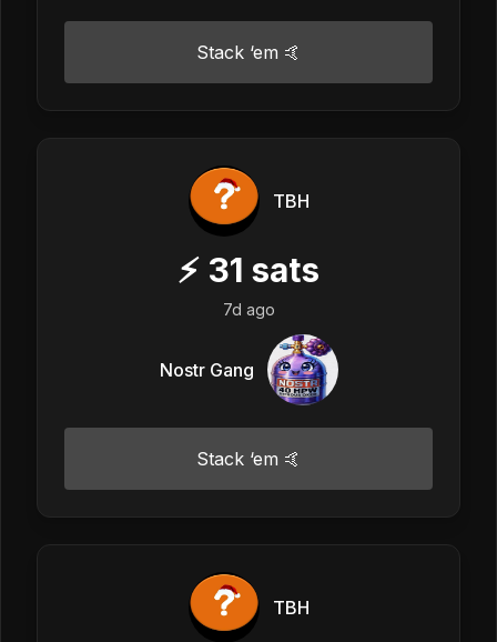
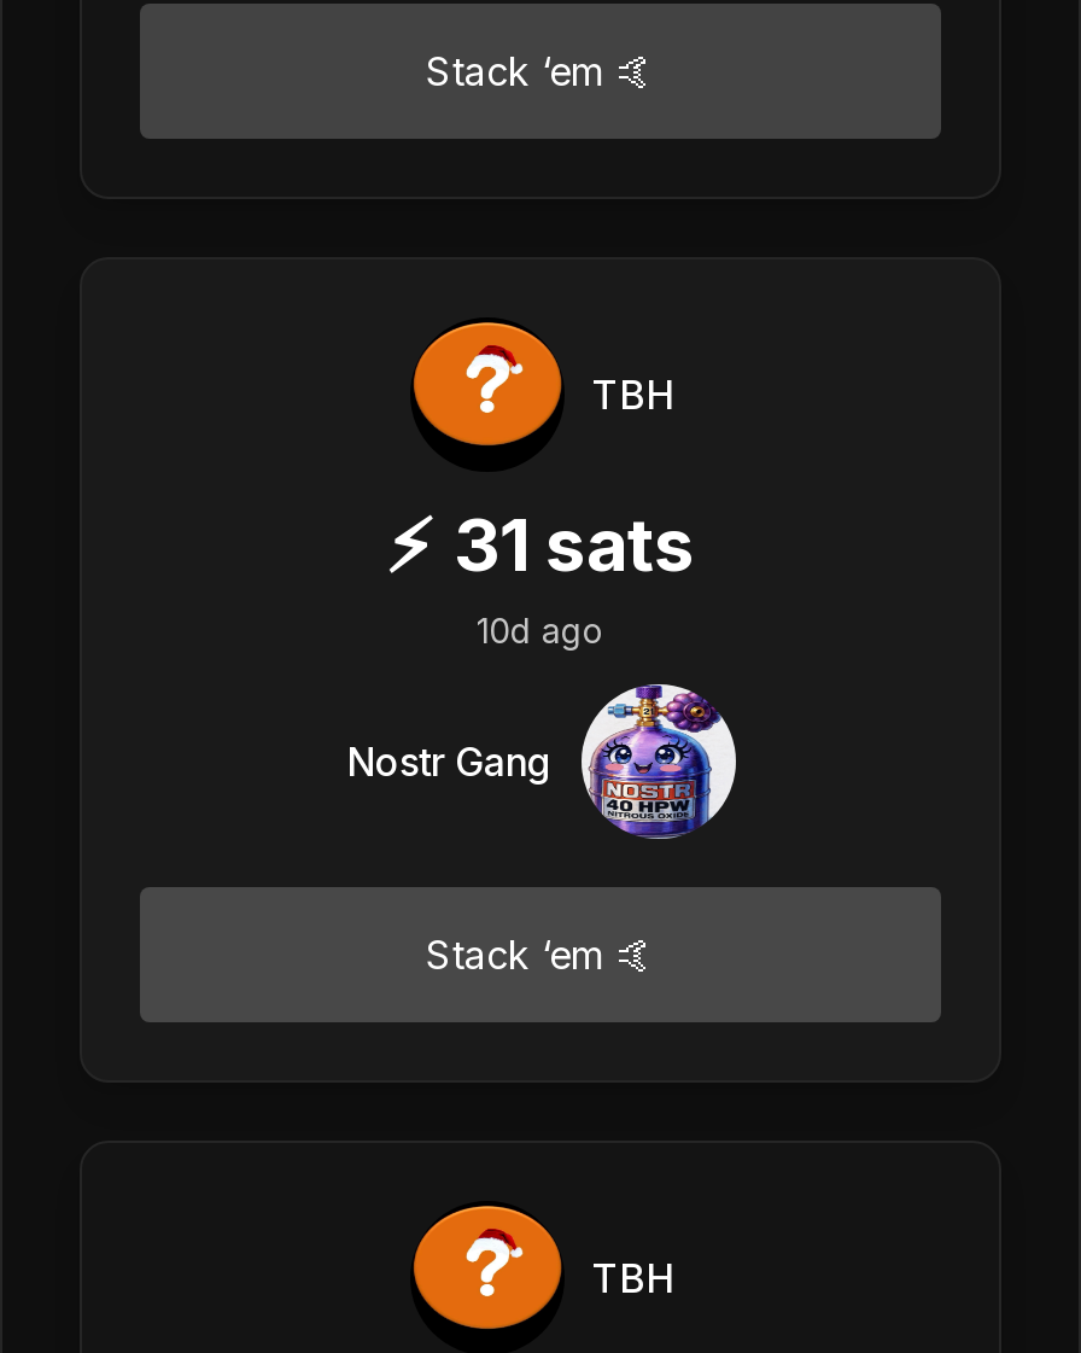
[222,299,275,318] 7d ago -> [477,608,604,649] 10d ago

